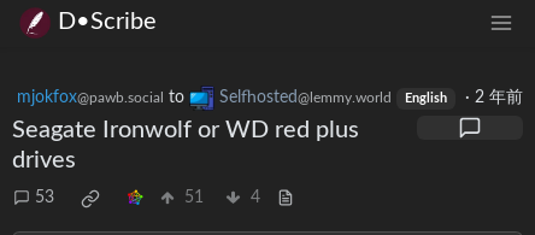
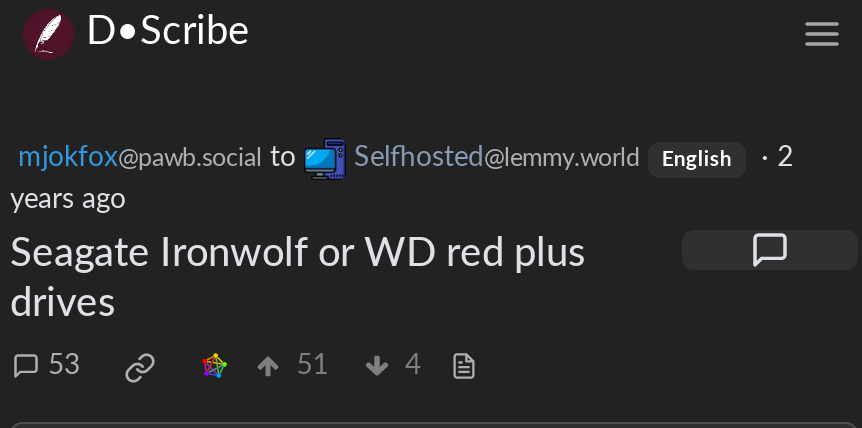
[460,89,522,106] · 2 年前 -> [10,144,793,214] · 2 | years ago

